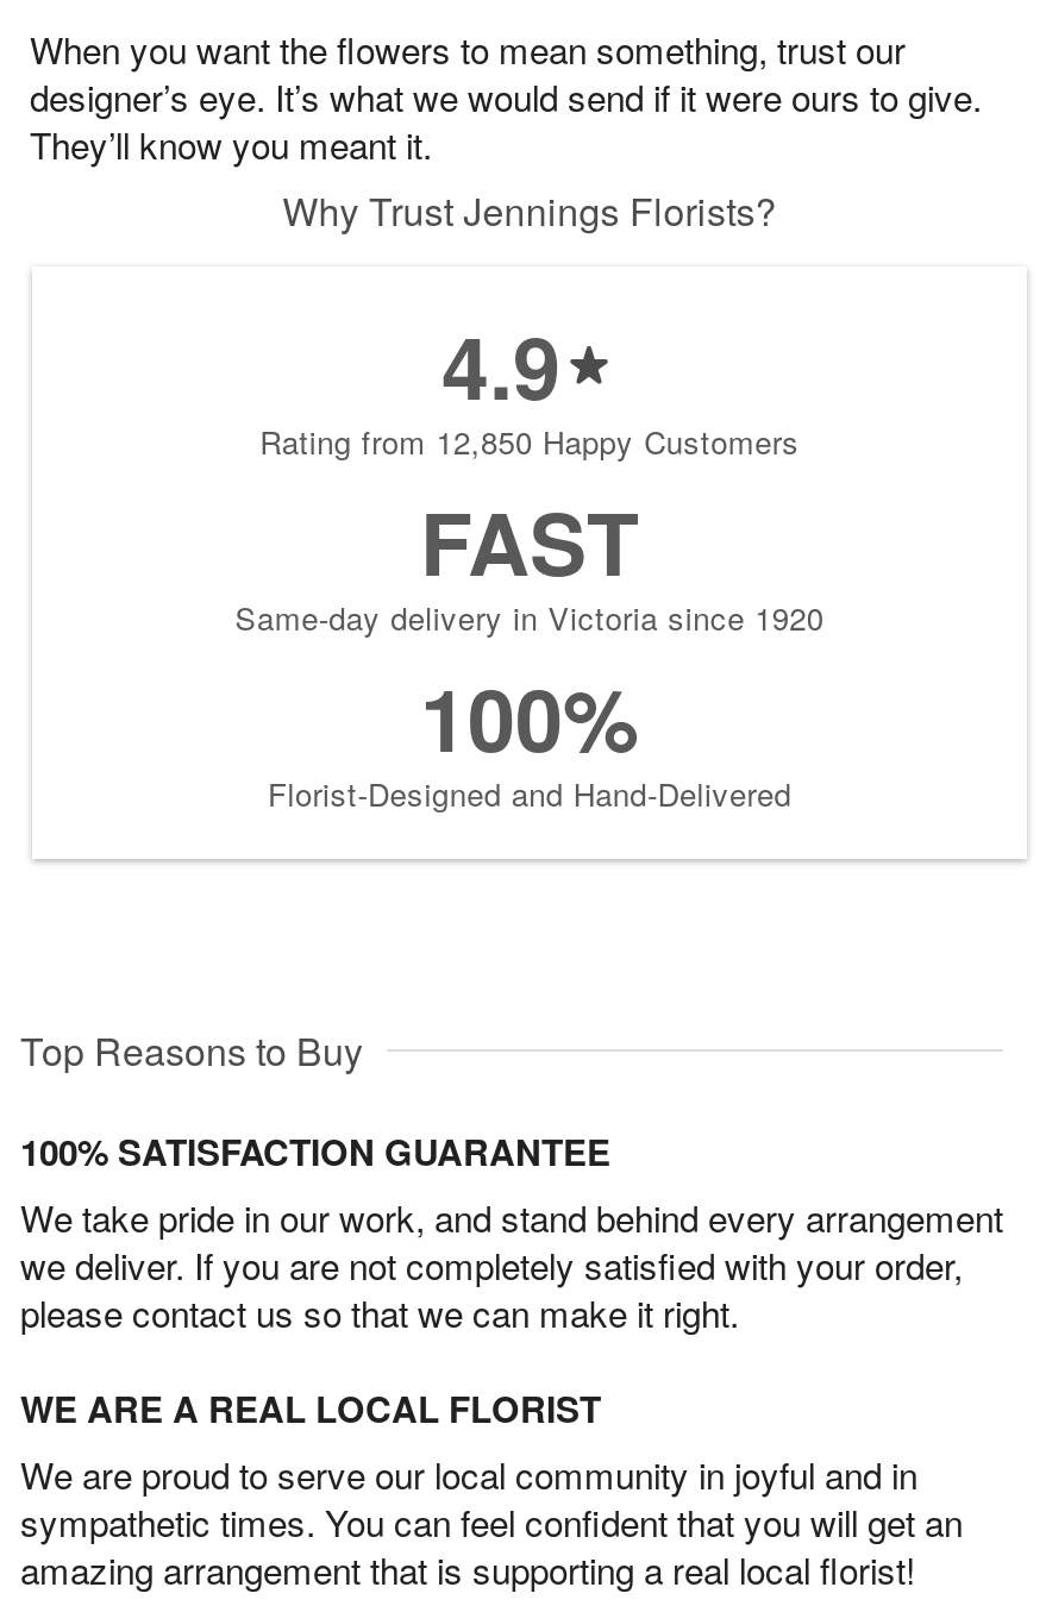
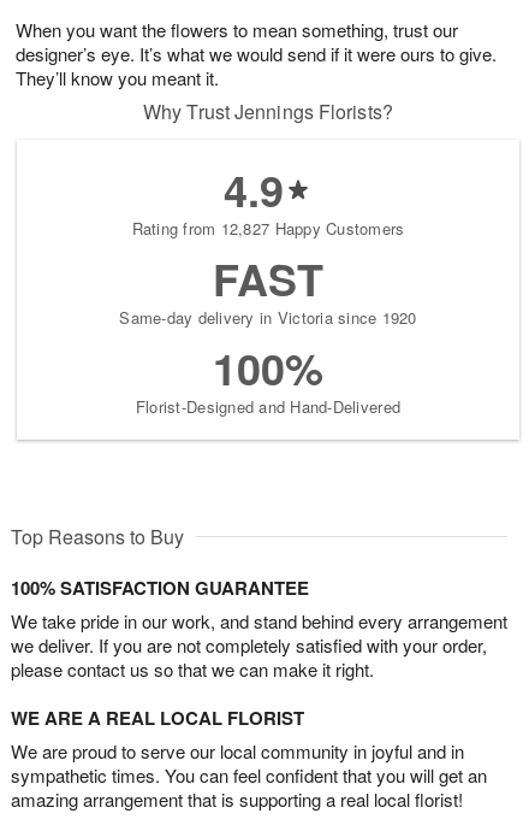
[260,418,799,463] Rating from 12,850 Happy Customers -> [132,216,404,239] Rating from 12,827 Happy Customers

